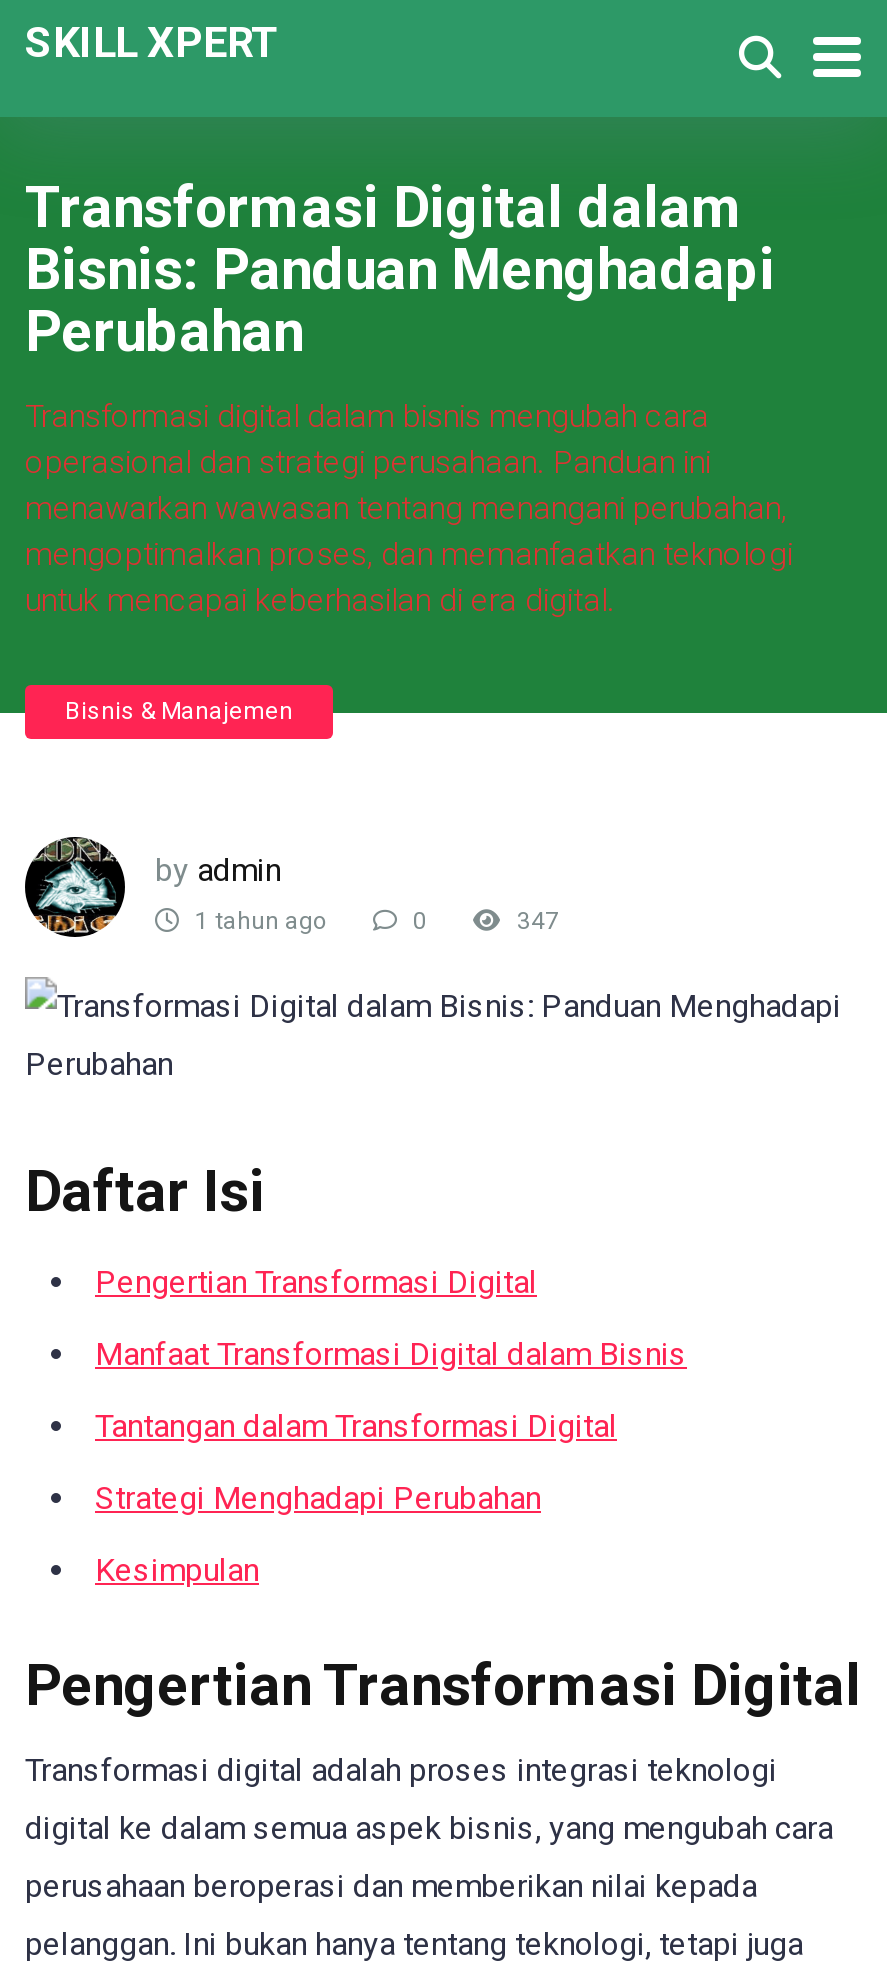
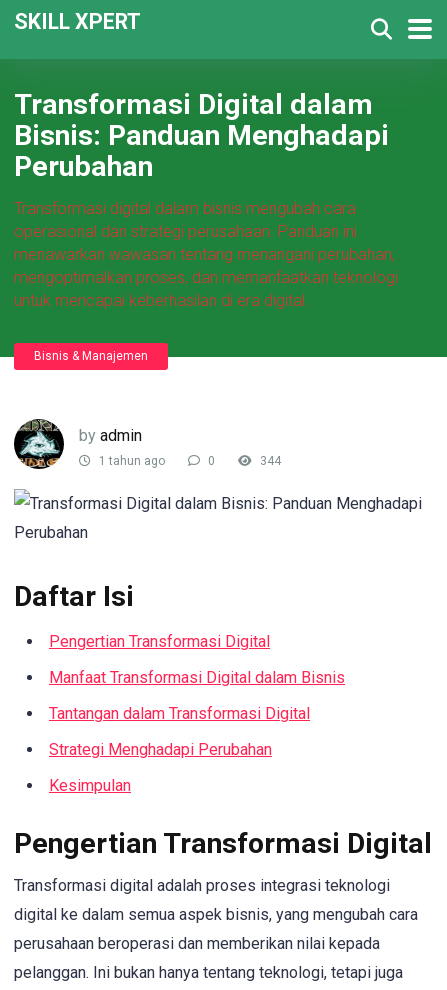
[511,907,559,935] 347 -> [257,454,281,468] 344

